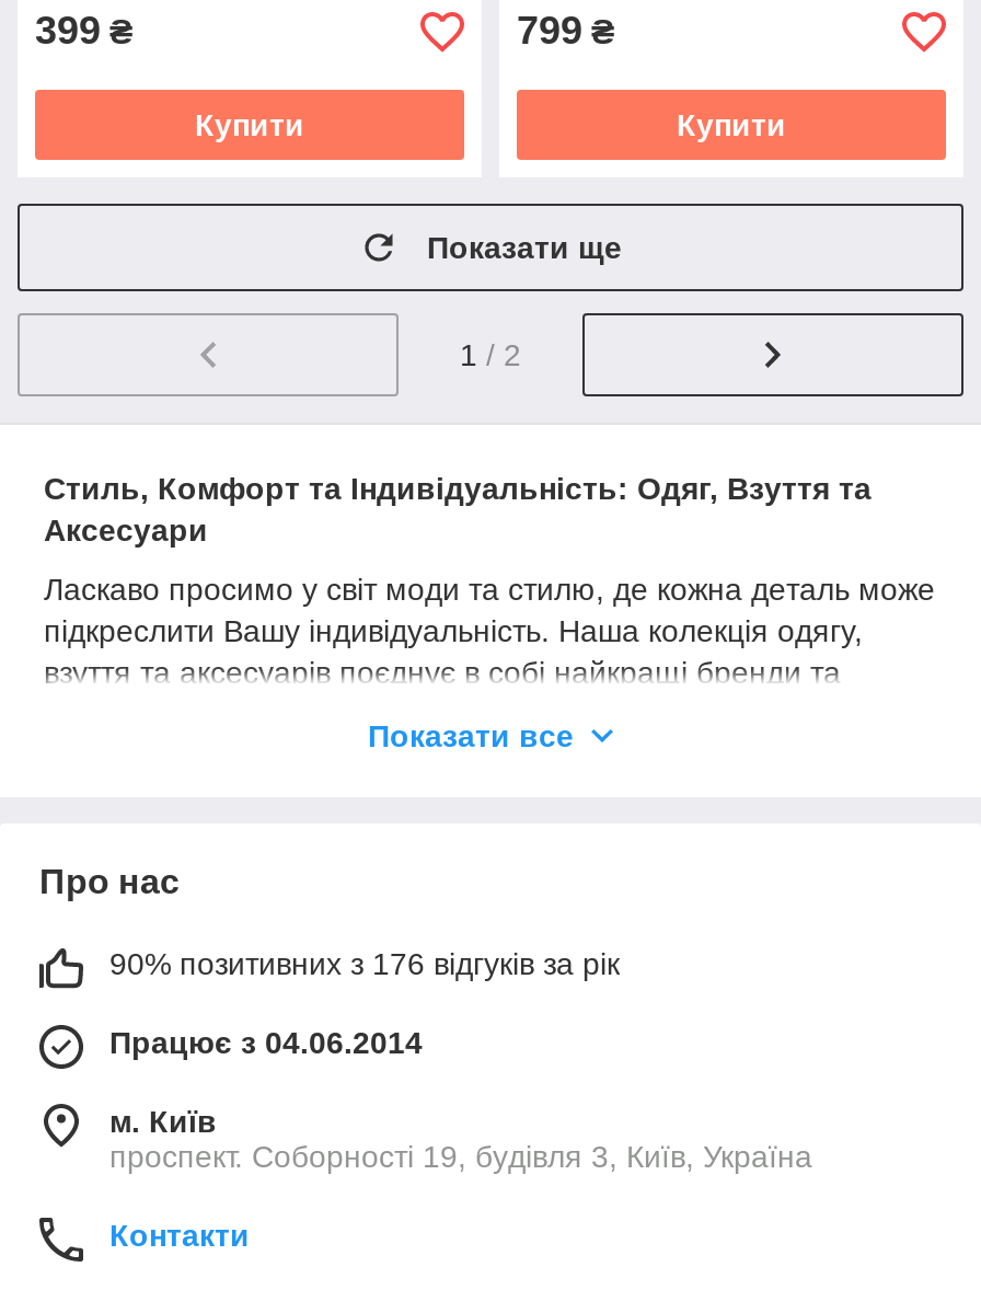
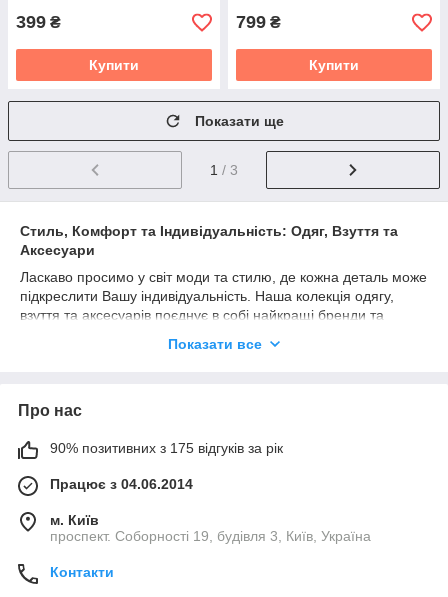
[460,338,521,373] 1 / 2 -> [210,162,238,178] 1 / 3
[109,946,620,981] 90% позитивних з 176 відгуків за рік -> [50,440,283,456] 90% позитивних з 175 відгуків за рік

